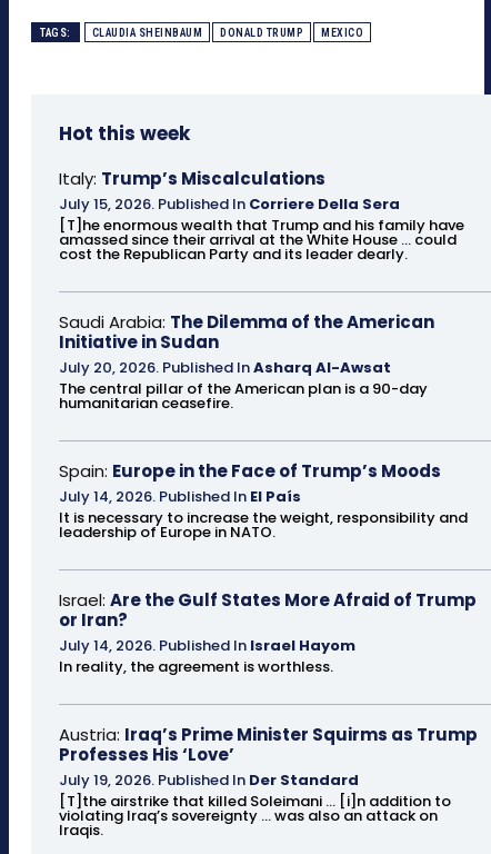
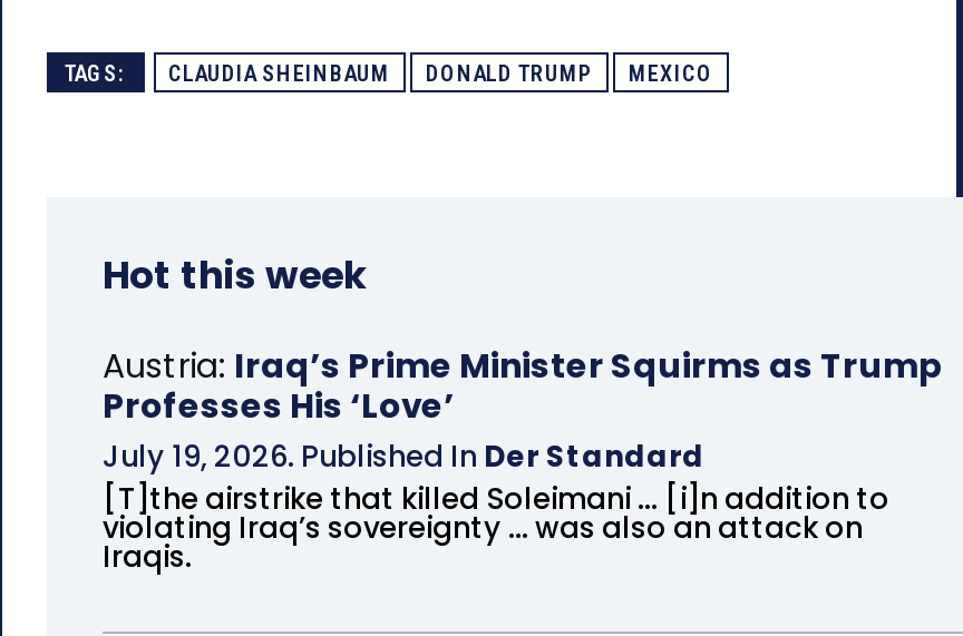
[59,167,477,677] Italy: Trump’s Miscalculations | July 15, 2026. Published In Corriere Della Sera | [T]he enormous wealth that Trump and his family have | amassed since their arrival at the White House ... could | cost the Republican Party and its leader dearly. | Saudi Arabia: The Dilemma of the American | Initiative in Sudan | July 20, 2026. Published InAsharq Al-Awsat | The central pillar of the American plan is a 90-day | humanitarian ceasefire. | Spain: Europe in the Face of Trump’s Moods | July 14, 2026. Published In El País | It is necessary to increase the weight, responsibility and | leadership of Europe in NATO. | Israel: Are the Gulf States More Afraid of Trump | or Iran? | July 14, 2026. Published In Israel Hayom | In reality, the agreement is worthless. -> none

